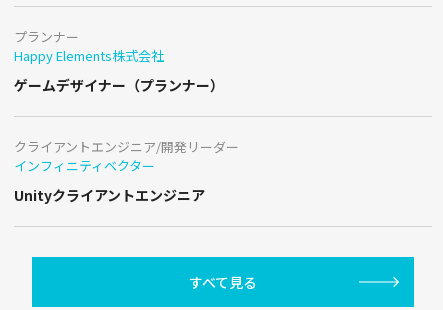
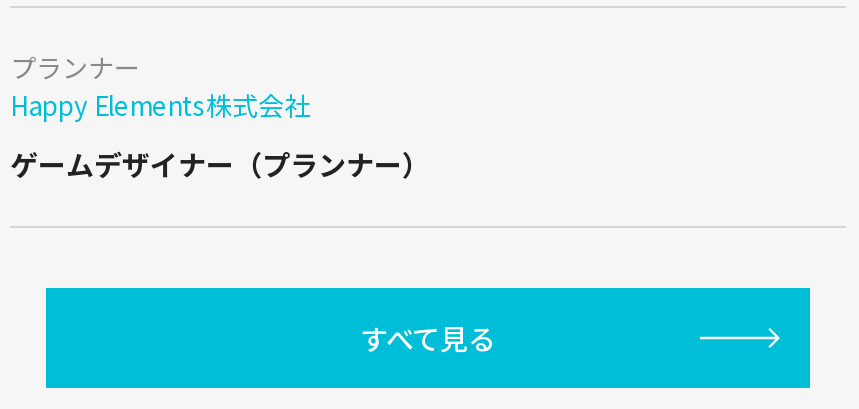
[14,137,239,205] クライアントエンジニア/開発リーダー | インフィニティベクター | Unityクライアントエンジニア -> none

